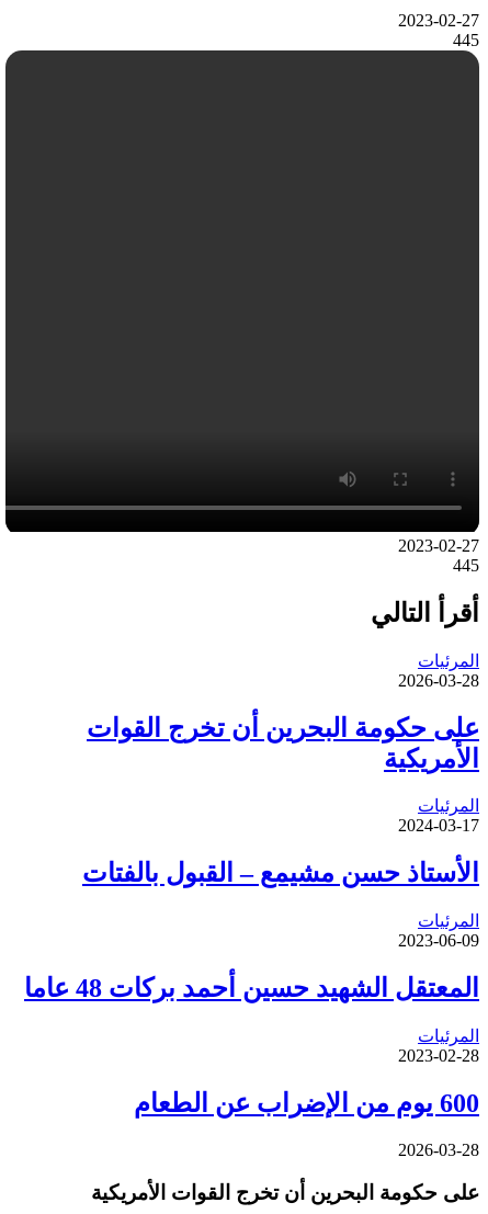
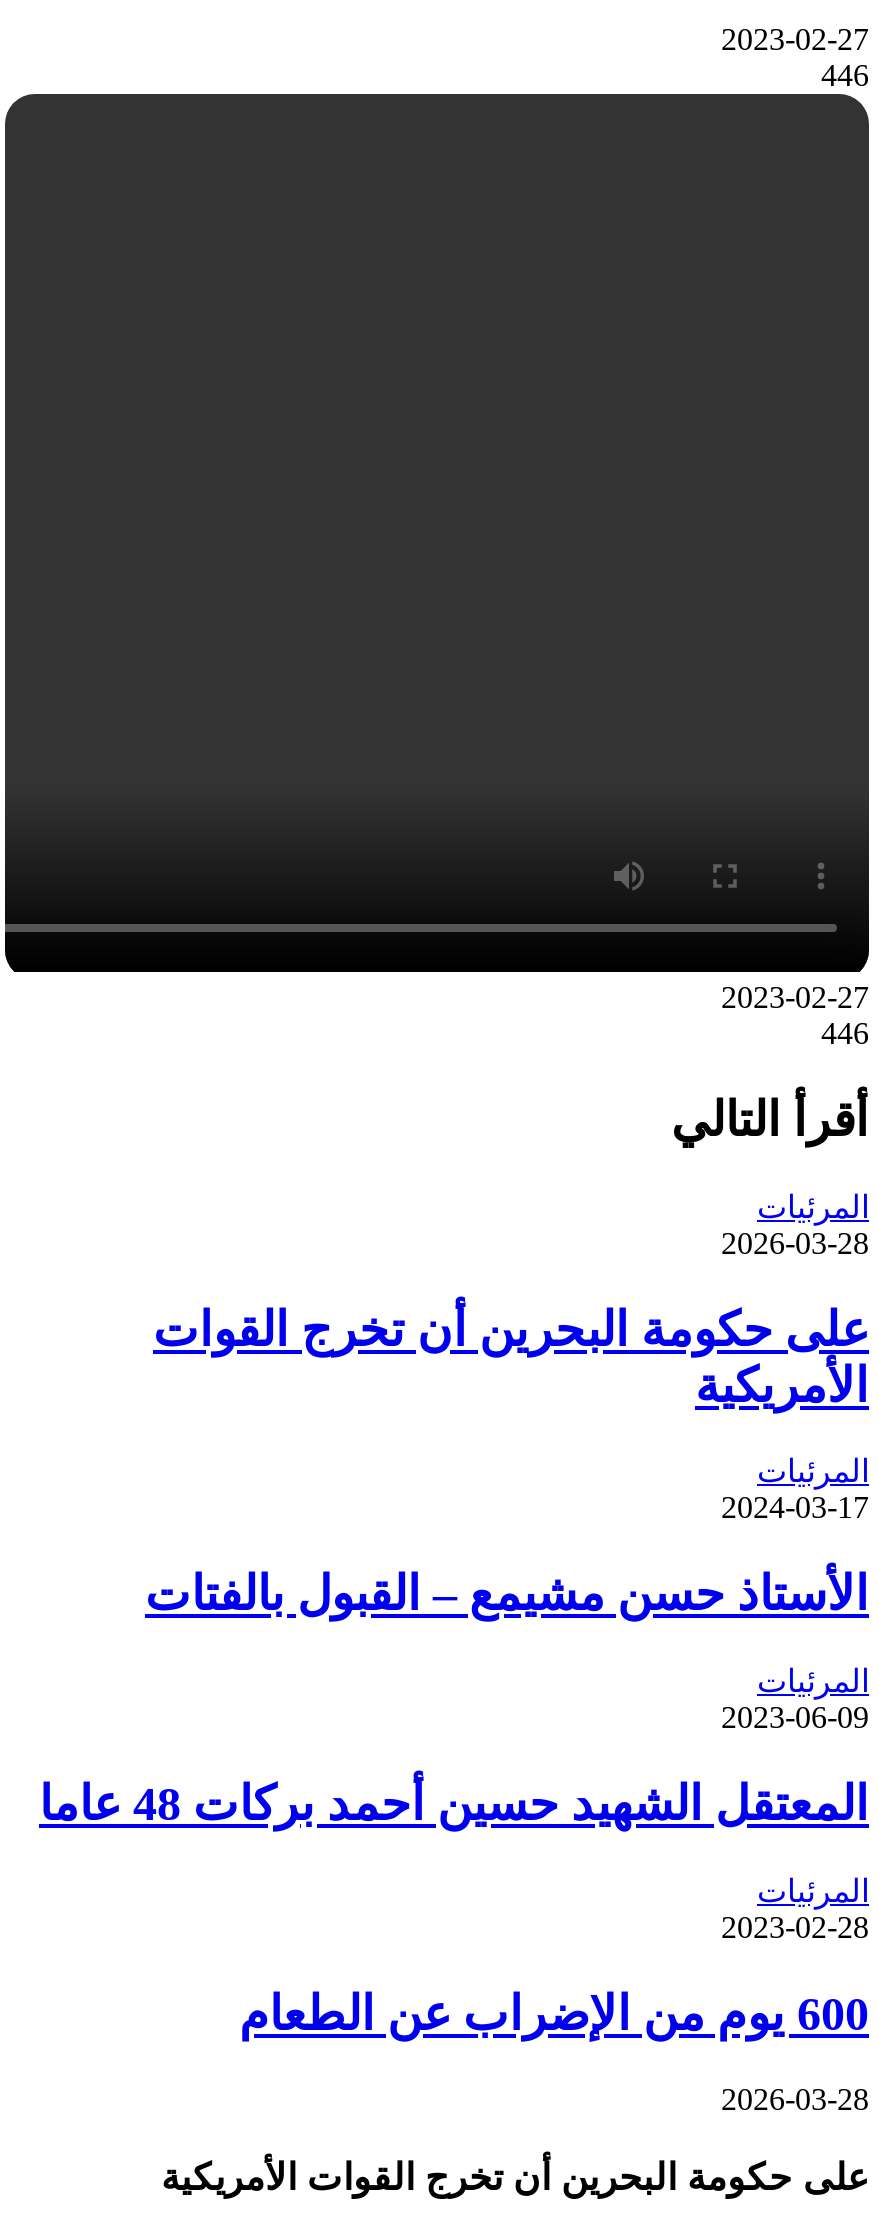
[453,30,479,49] 445 -> [821,58,869,92] 446
[453,556,479,574] 445 -> [821,1016,869,1050] 446

